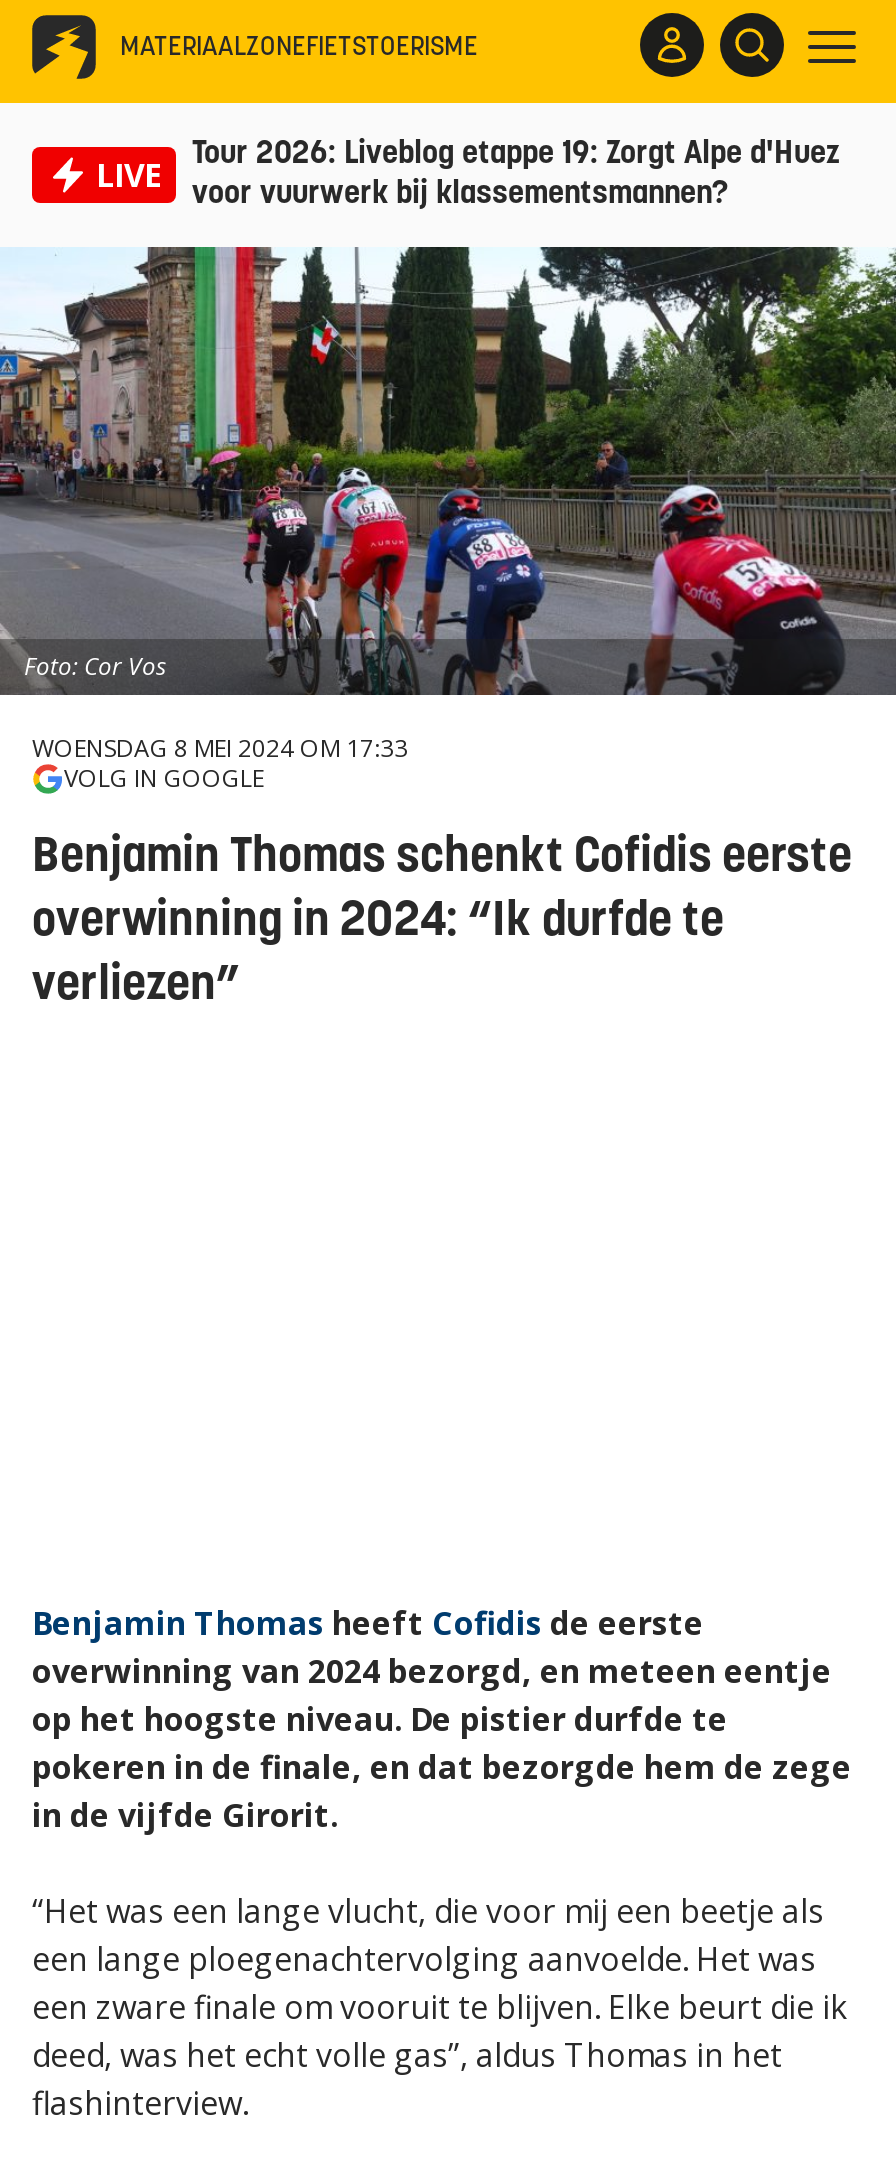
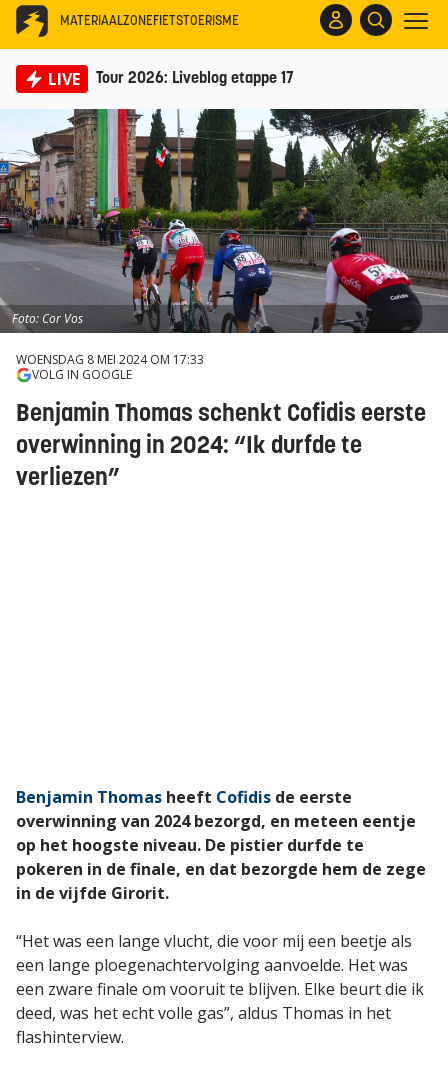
[192,139,840,211] Tour 2026: Liveblog etappe 19: Zorgt Alpe d'Huez | voor vuurwerk bij klassementsmannen? -> [96,71,294,87] Tour 2026: Liveblog etappe 17

